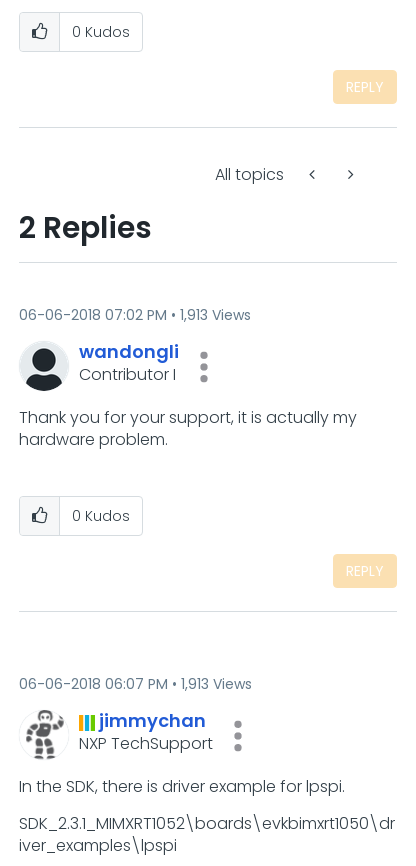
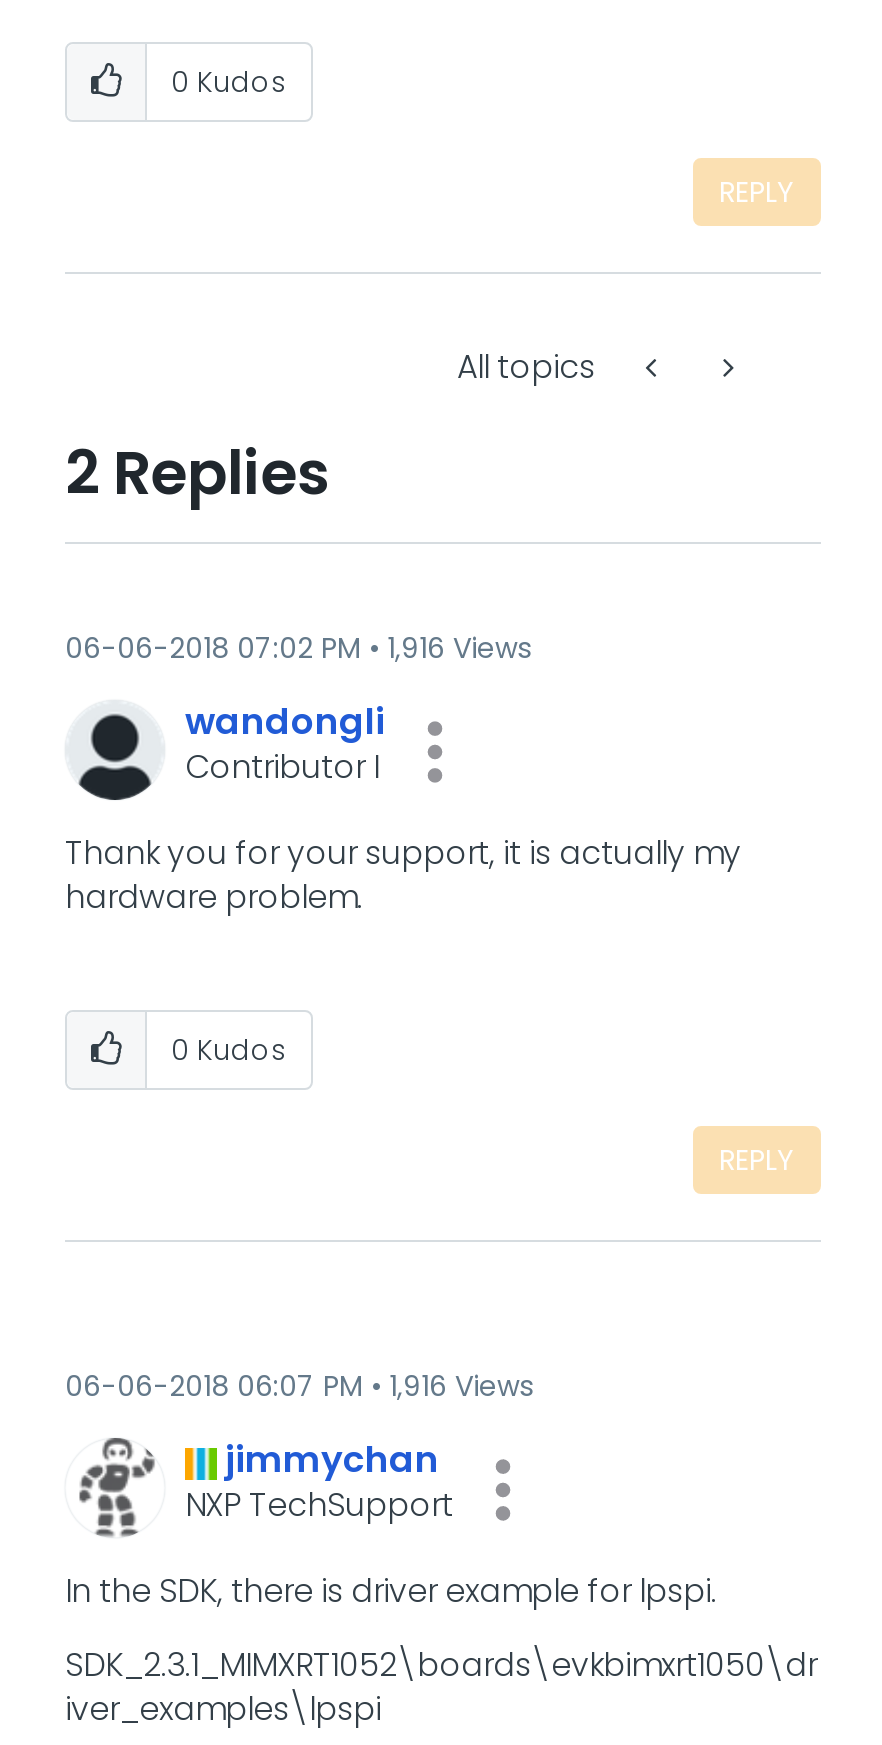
[19,305,251,325] 06-06-2018 07:02 PM 1,913 Views -> [65,628,531,668] 06-06-2018 07:02 PM 1,916 Views
[19,674,252,694] 06-06-2018 06:07 PM 1,913 Views -> [65,1366,533,1406] 06-06-2018 06:07 PM 1,916 Views

